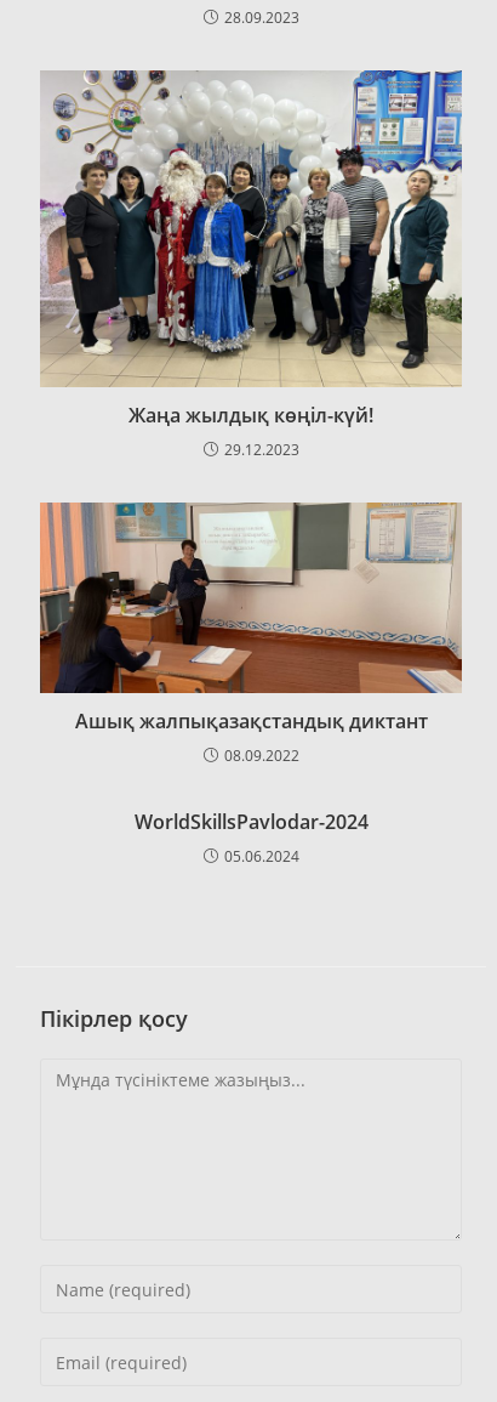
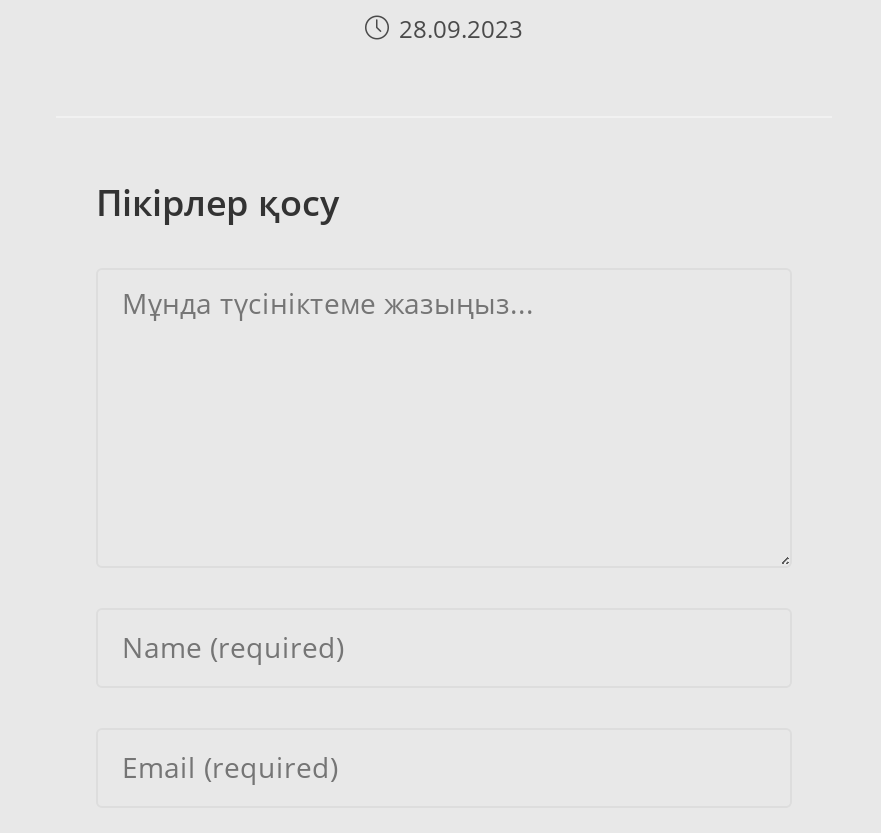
[39,69,463,460] [image] | Жаңа жылдық көңіл-күй! | 29.12.2023 -> none
[39,501,463,867] [image] | Ашық жалпықазақстандық диктант | 08.09.2022 | WorldSkillsPavlodar-2024 | 05.06.2024 -> none

